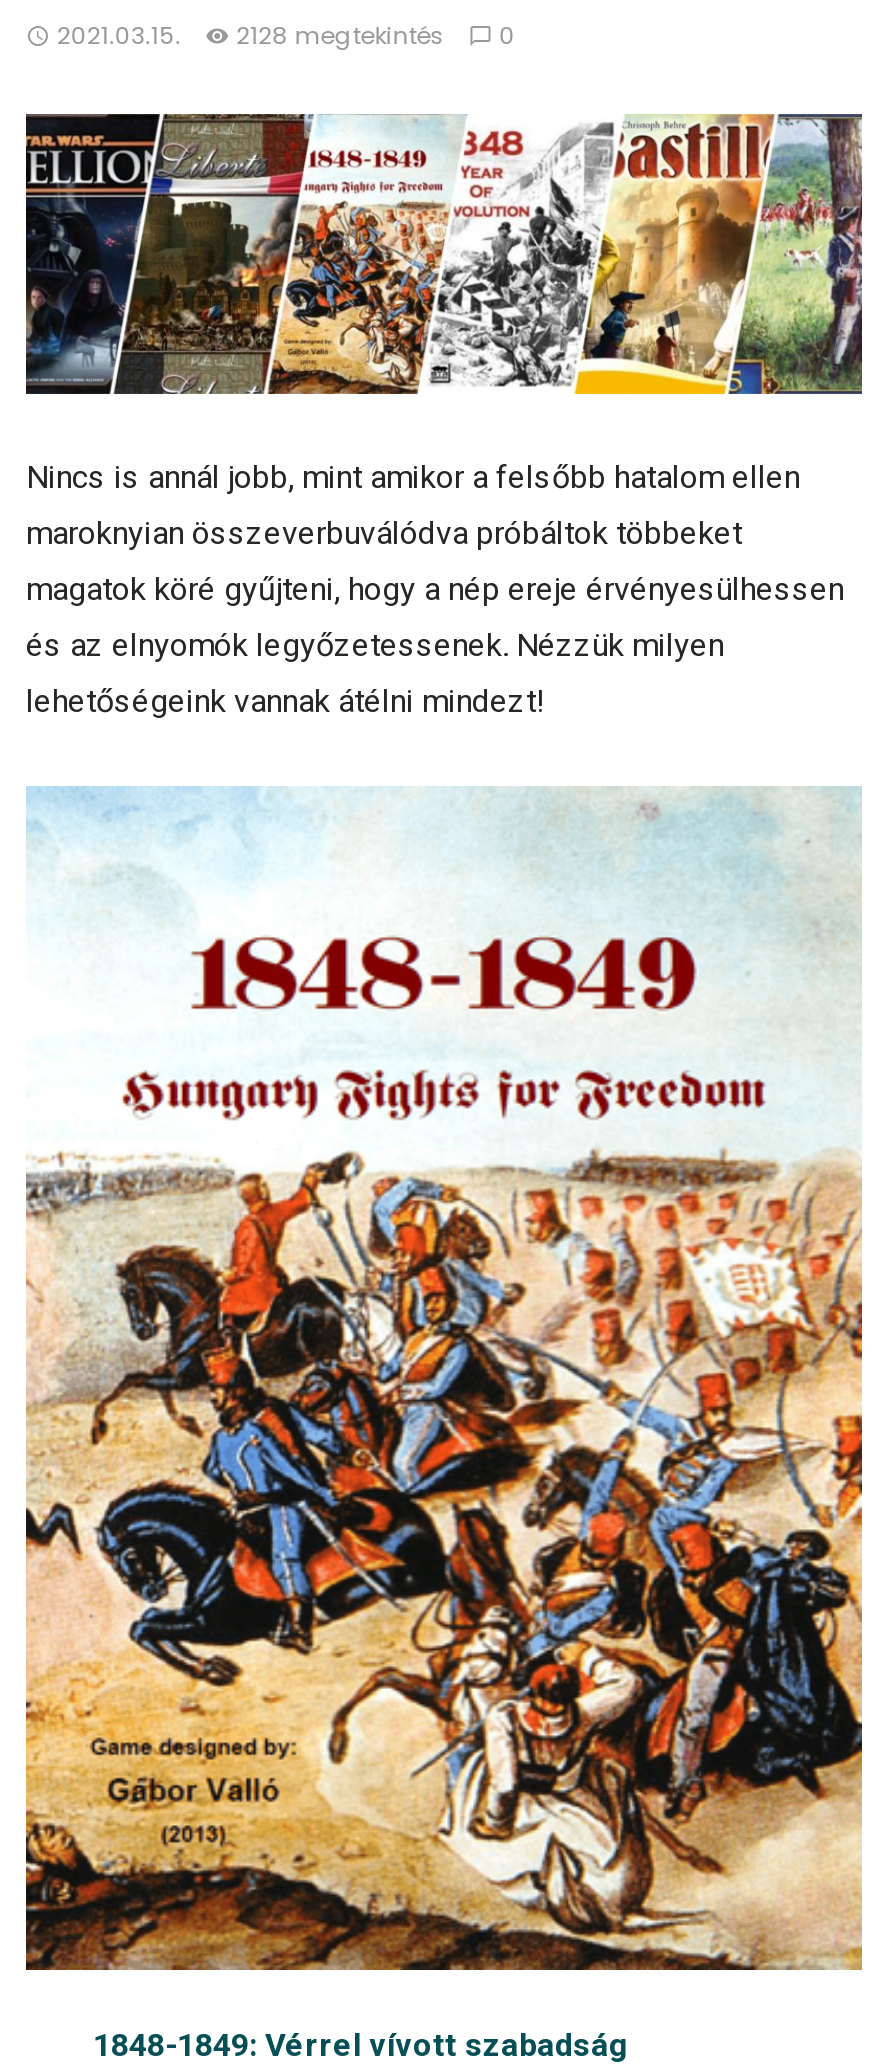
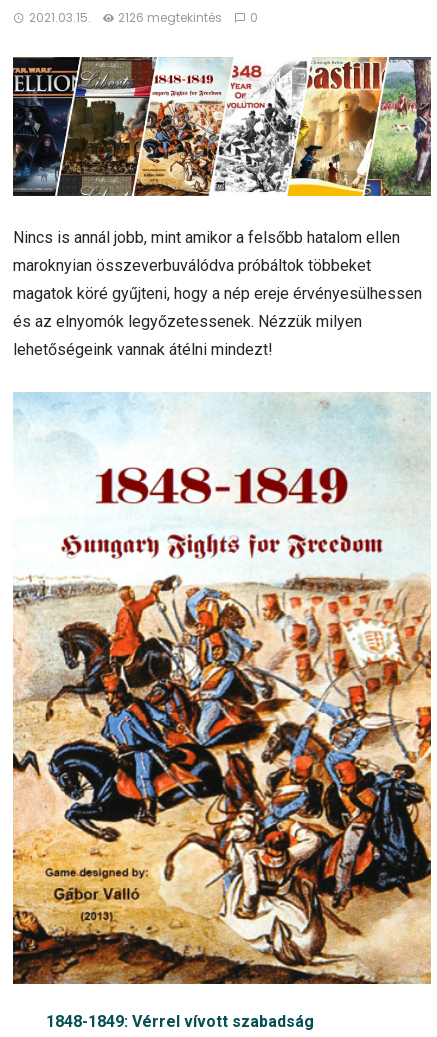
[57,18,516,52] 2021.03.15. 2128 megtekintés 0 -> [29,9,258,26] 2021.03.15. 2126 megtekintés 0

